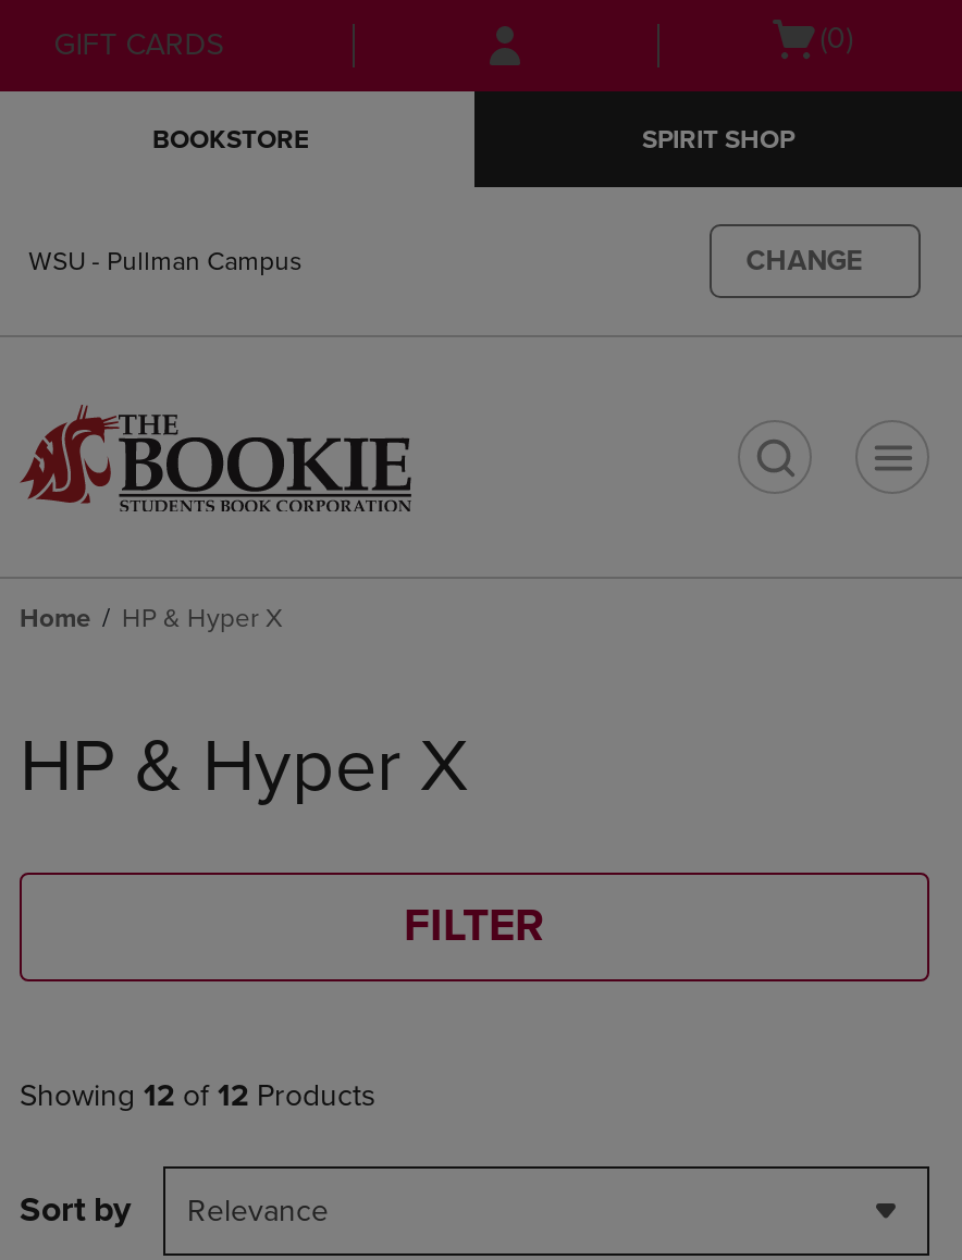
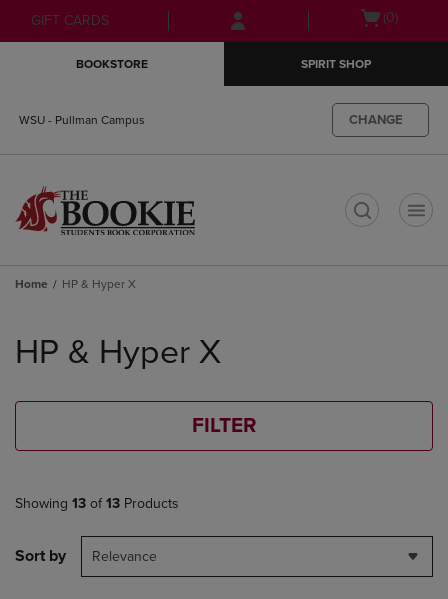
[20,1078,377,1115] Showing 12 of 12 Products -> [15,495,179,512] Showing 13 of 13 Products

